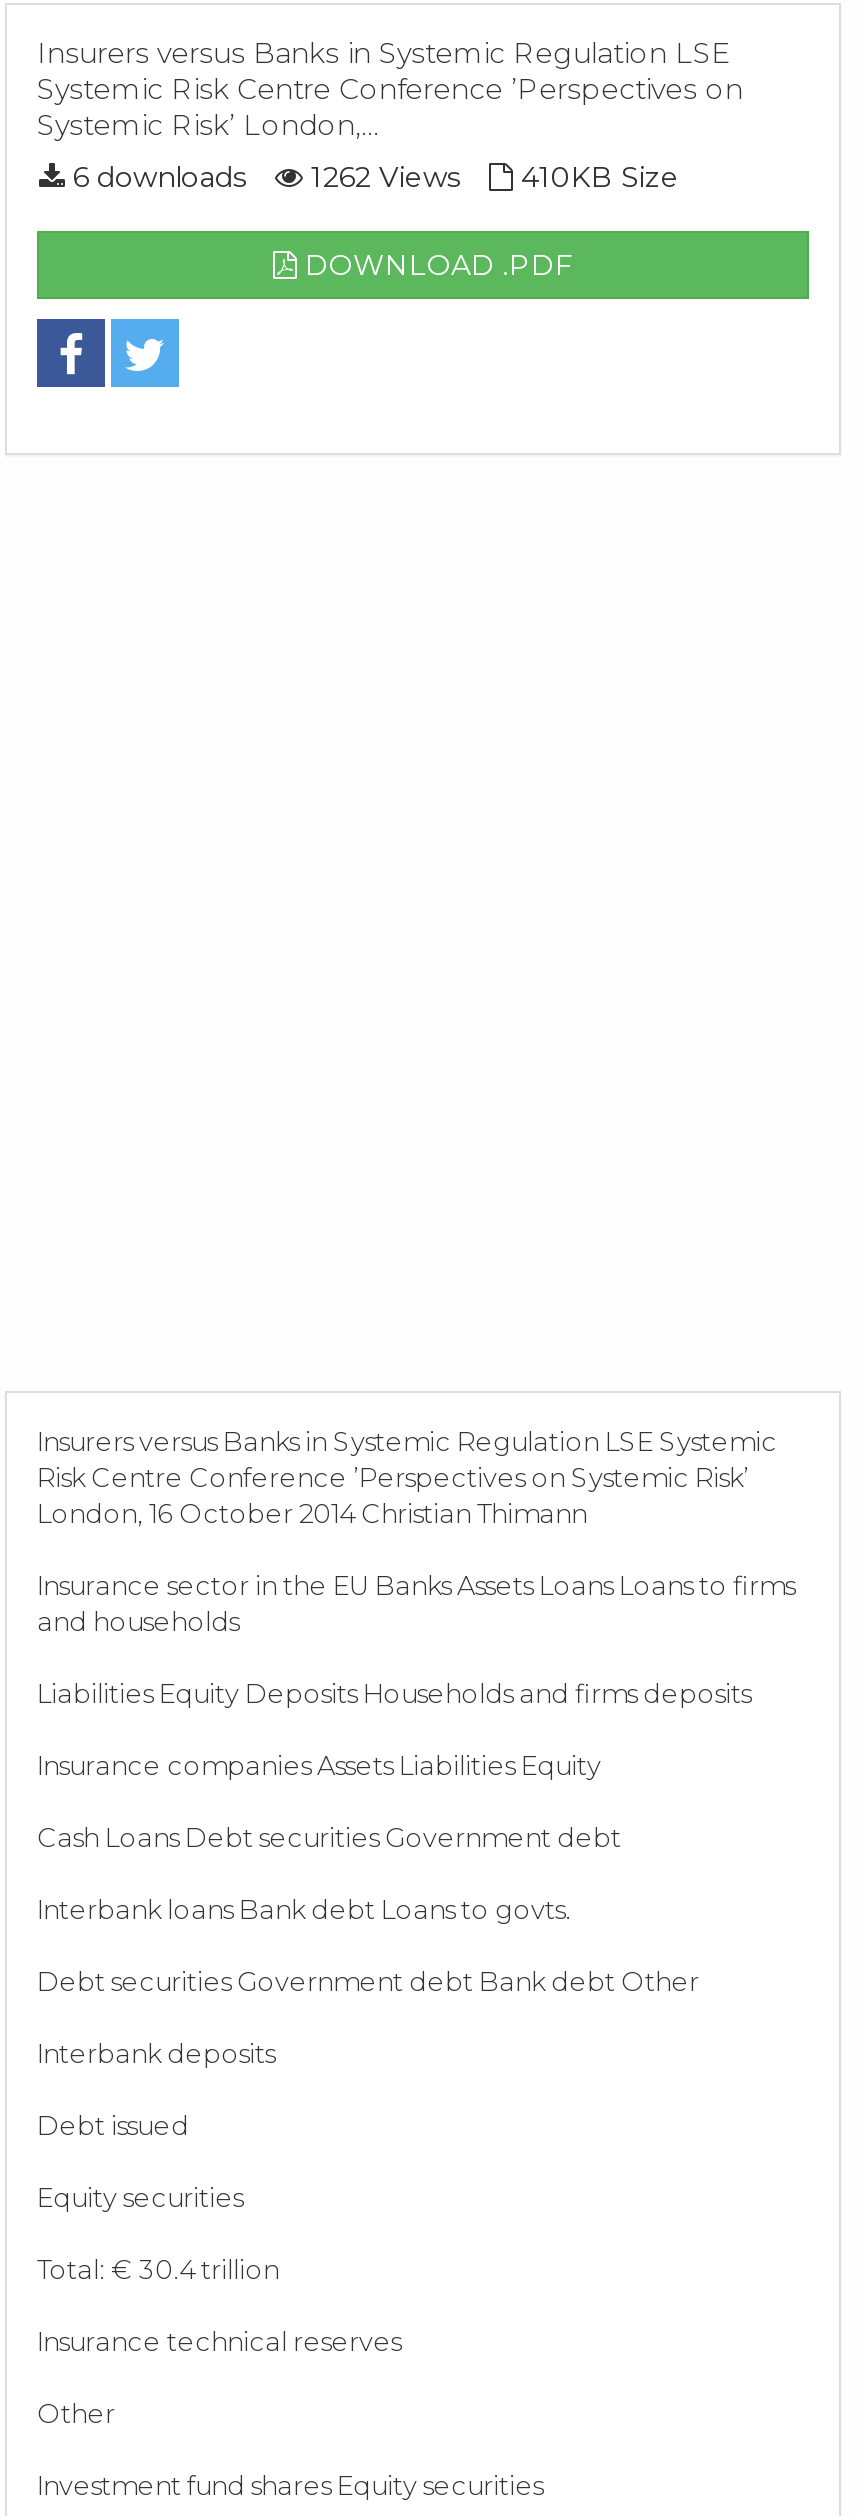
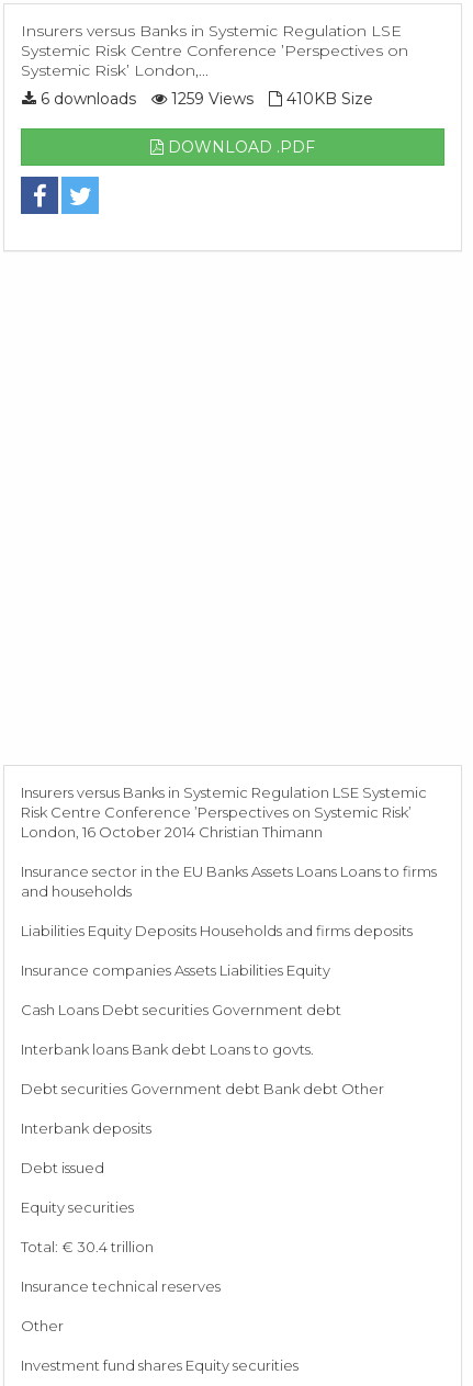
[65,160,679,196] 6 downloads 1262 Views 410KB Size -> [36,89,373,109] 6 downloads 1259 Views 410KB Size

